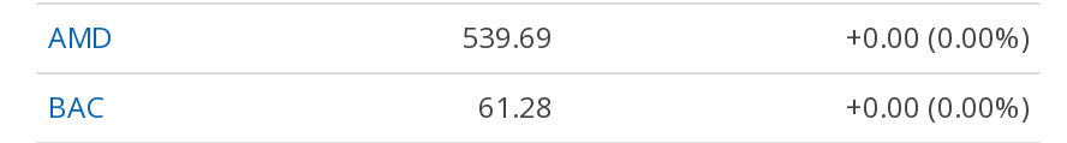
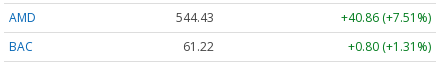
[461,16,553,57] 539.69 -> [176,9,214,26] 544.43
[846,16,1029,57] +0.00 (0.00%) -> [341,9,431,26] +40.86 (+7.51%)
[478,86,553,127] 61.28 -> [183,38,214,55] 61.22
[846,86,1029,127] +0.00 (0.00%) -> [348,38,431,55] +0.80 (+1.31%)

